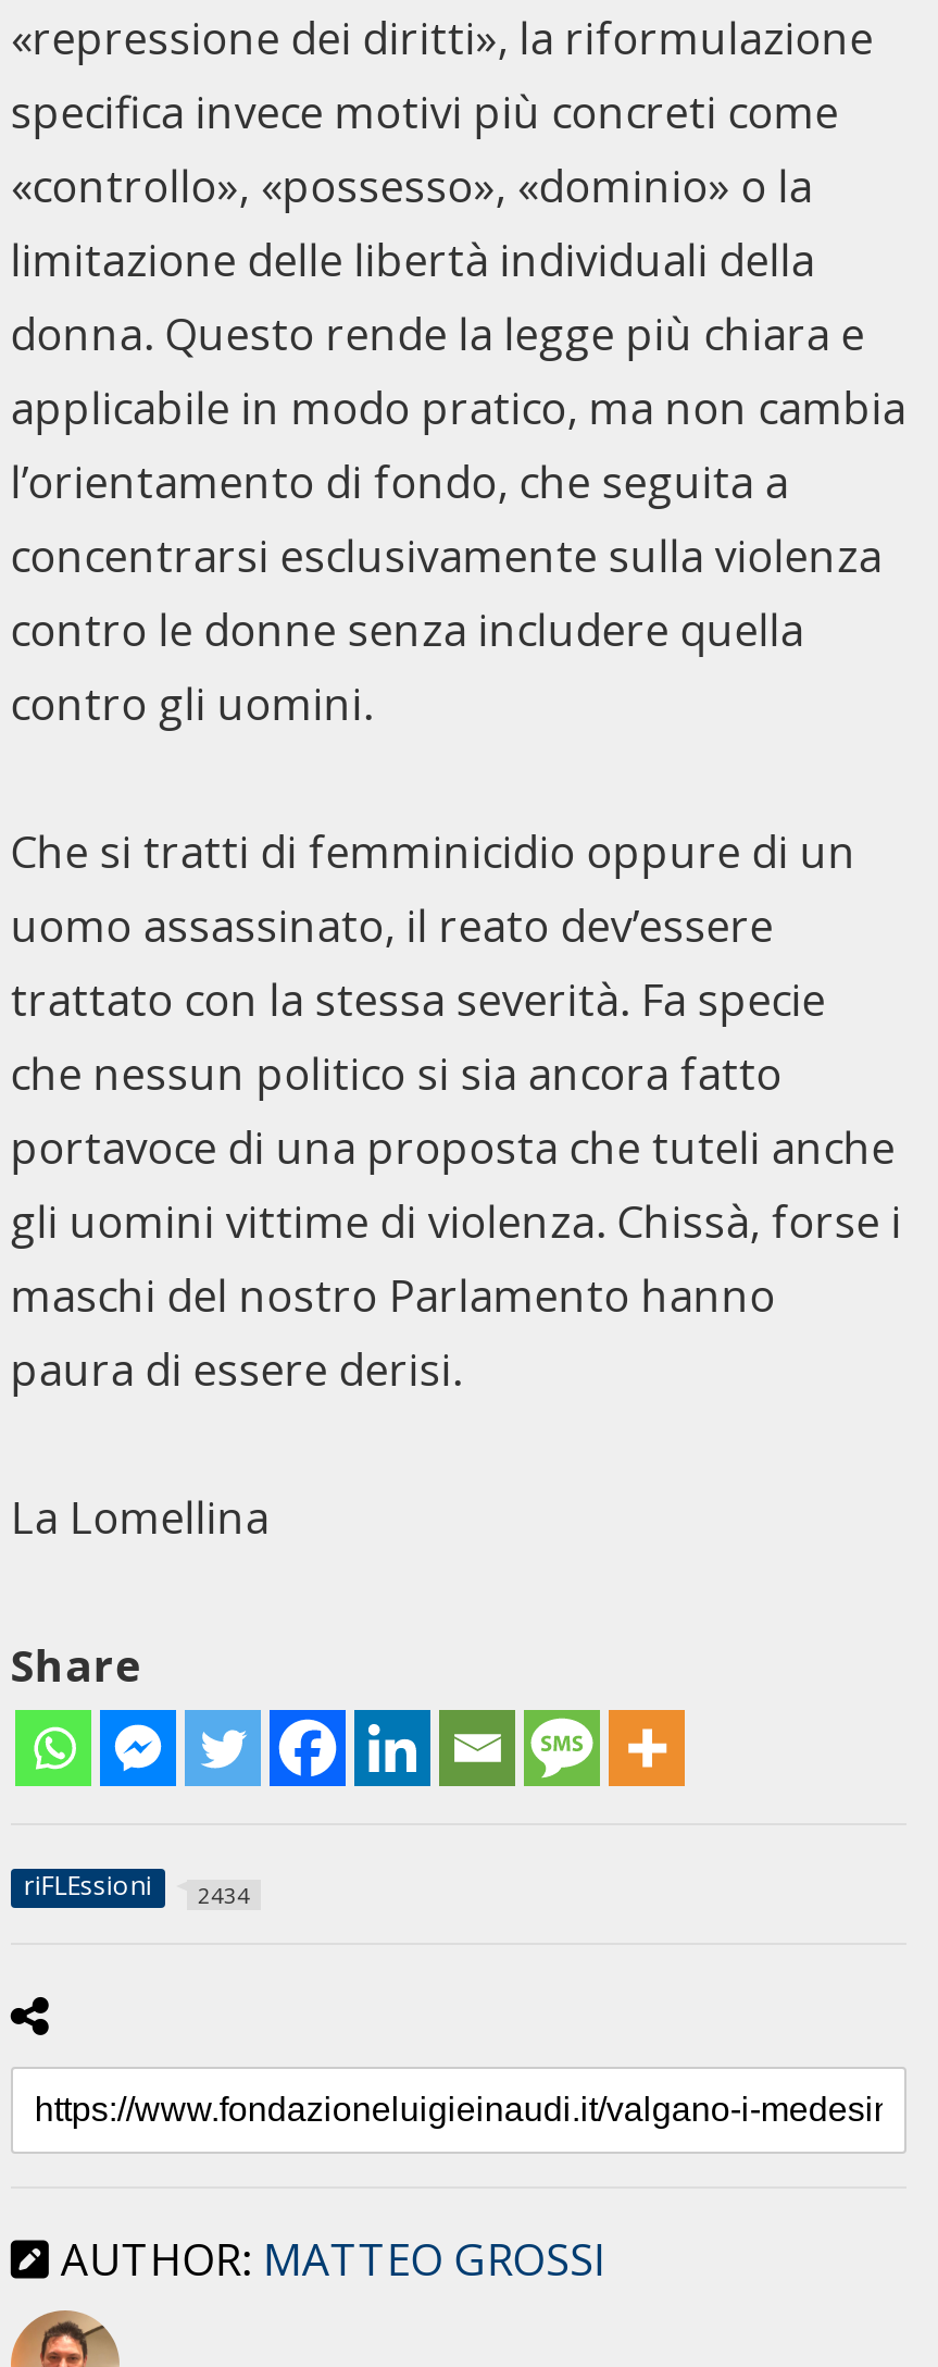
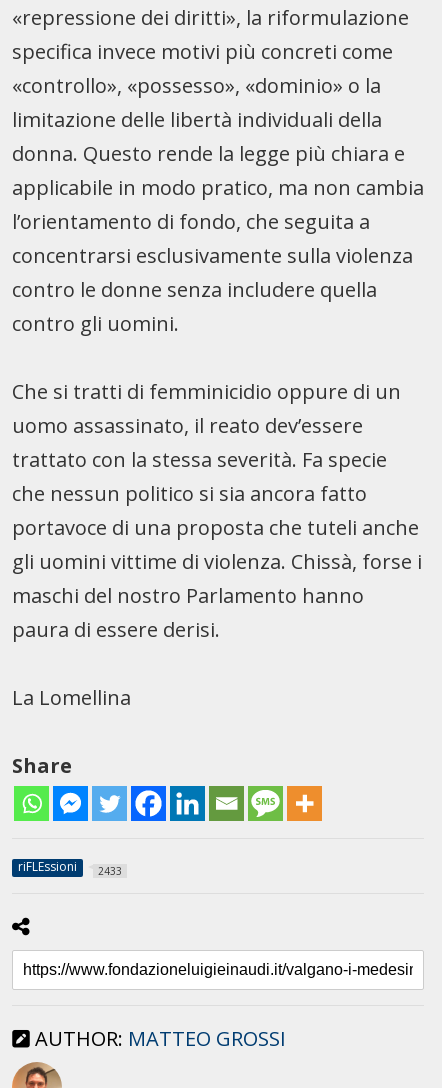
[24,1866,250,1909] riFLEssioni 2434 -> [18,858,122,878] riFLEssioni 2433

